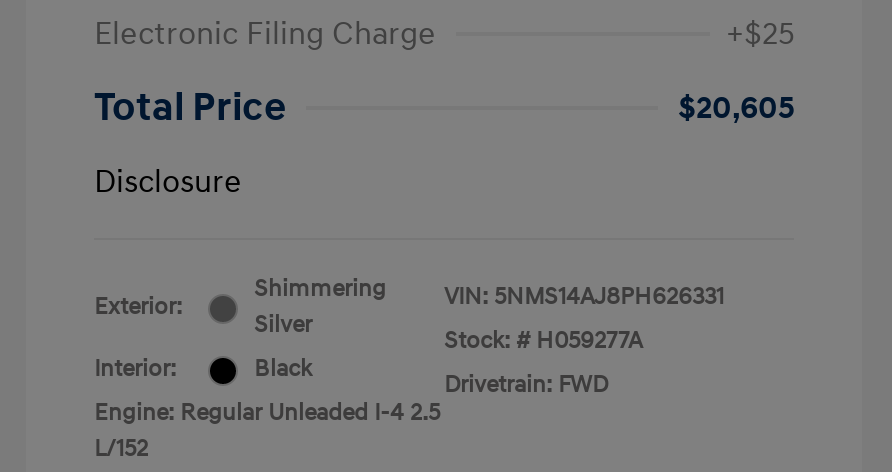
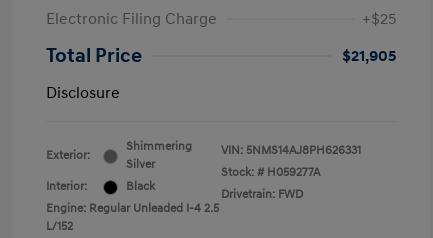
[678,88,794,128] $20,605 -> [342,46,396,66] $21,905

